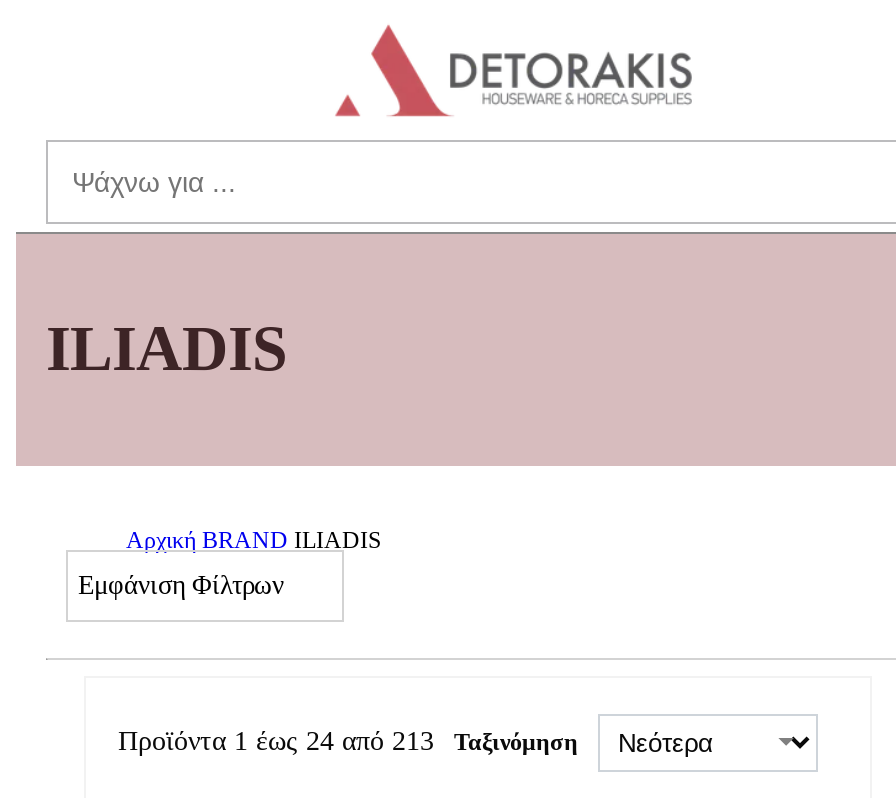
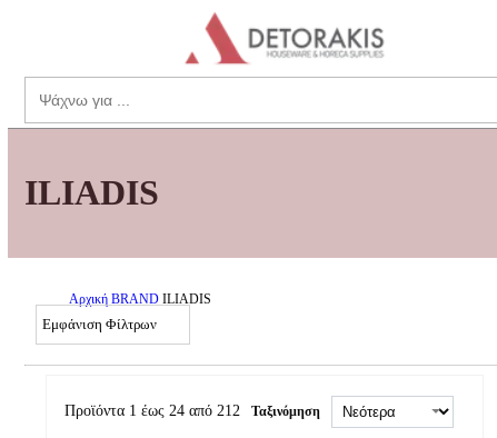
[118,727,434,757] Προϊόντα 1 έως 24 από 213 -> [64,403,240,420] Προϊόντα 1 έως 24 από 212

